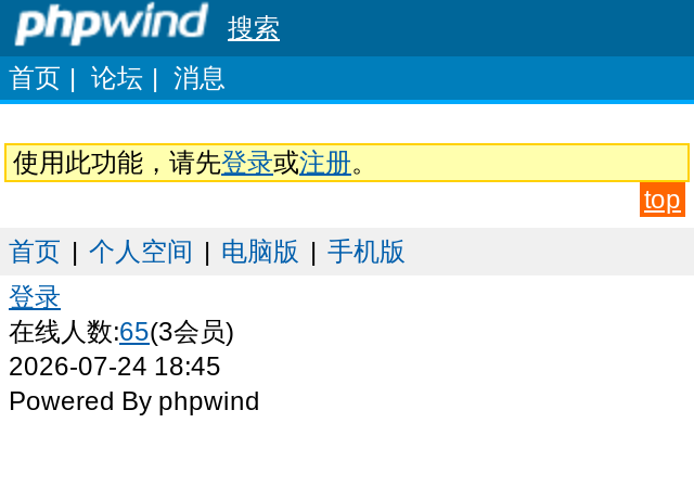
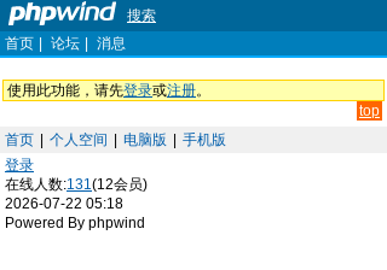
[9,317,234,347] 在线人数:65(3会员) -> [5,176,148,193] 在线人数:131(12会员)
[9,351,221,382] 2026-07-24 18:45 -> [5,195,123,212] 2026-07-22 05:18

